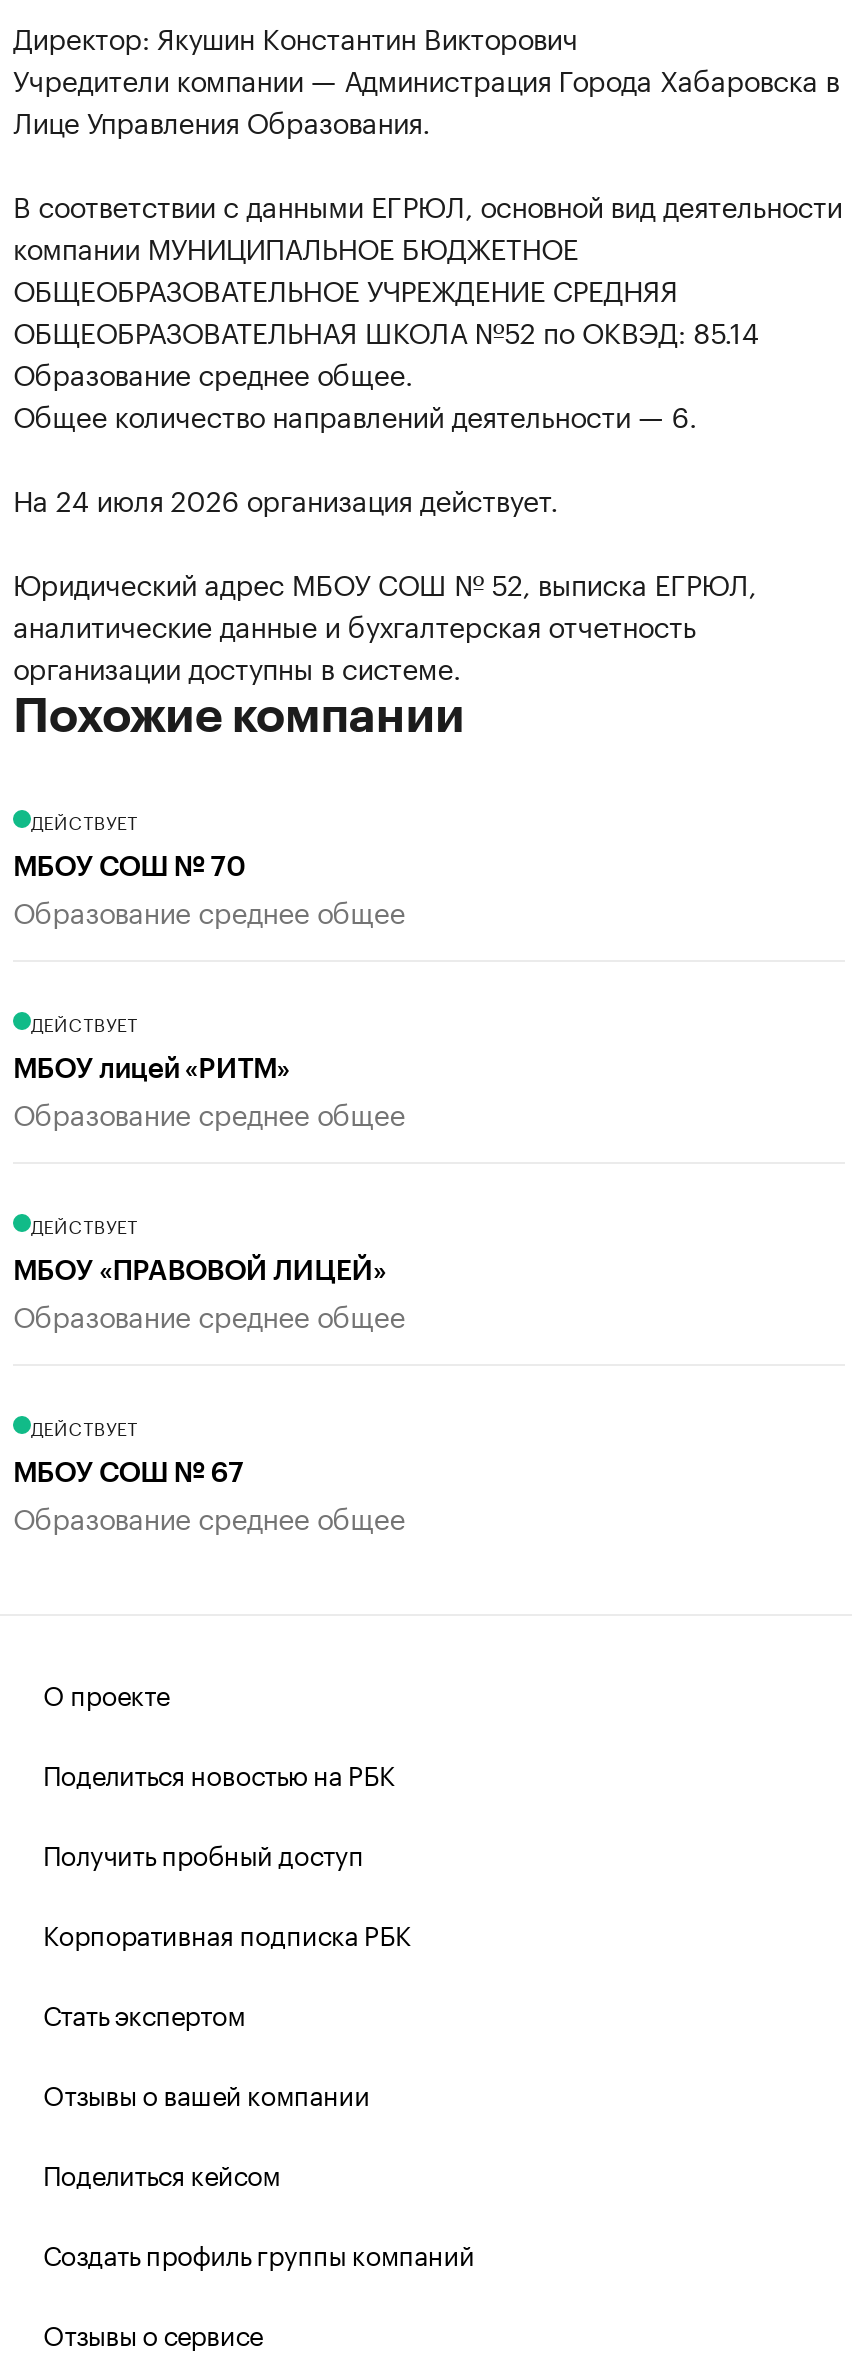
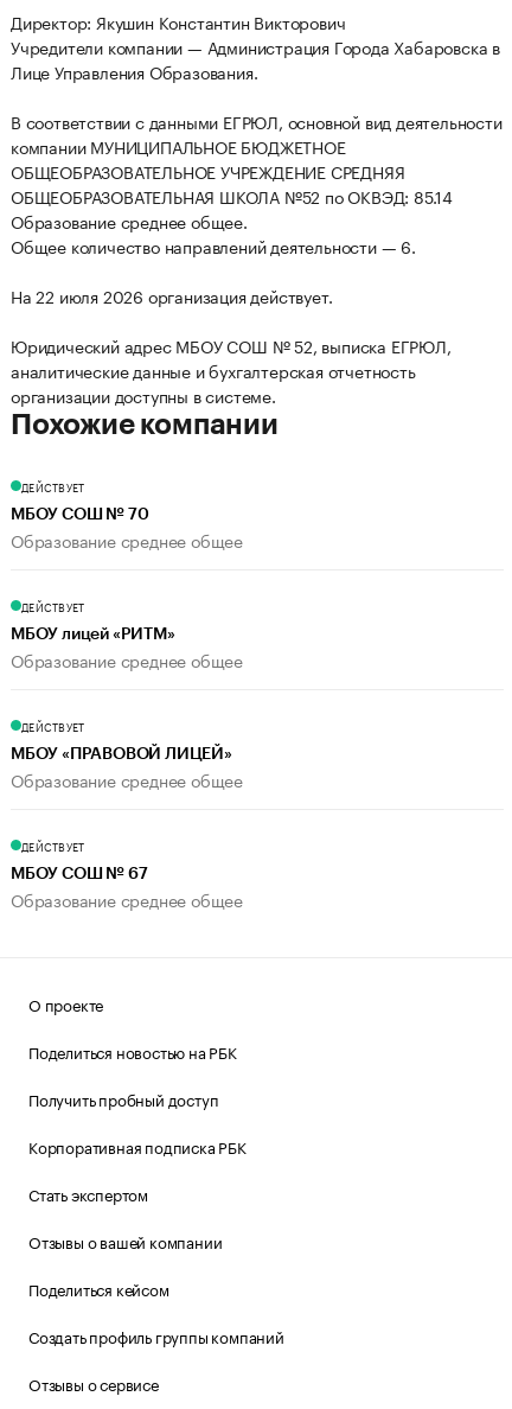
[13,477,558,521] На 24 июля 2026 организация действует. -> [11,283,332,309] На 22 июля 2026 организация действует.

